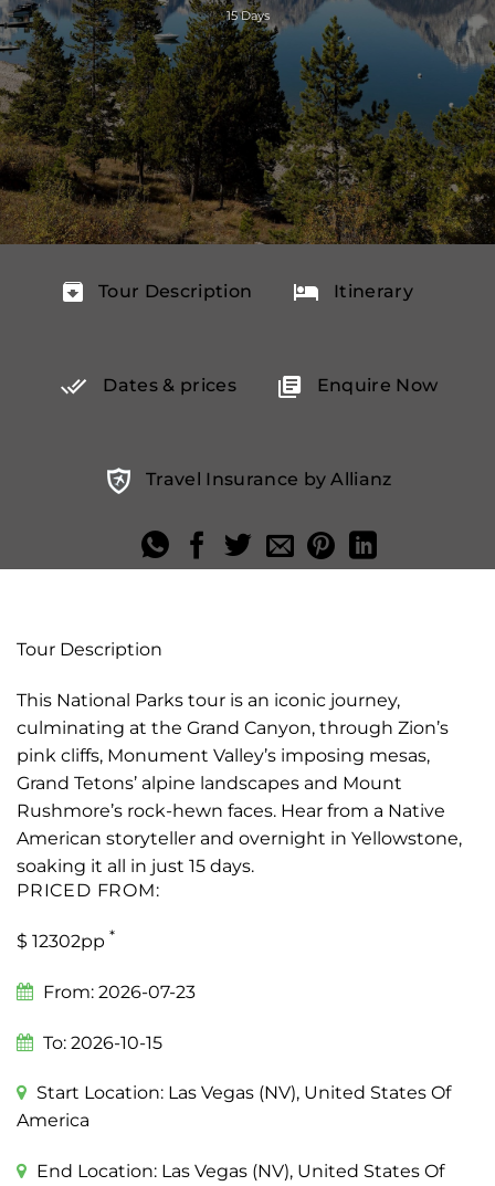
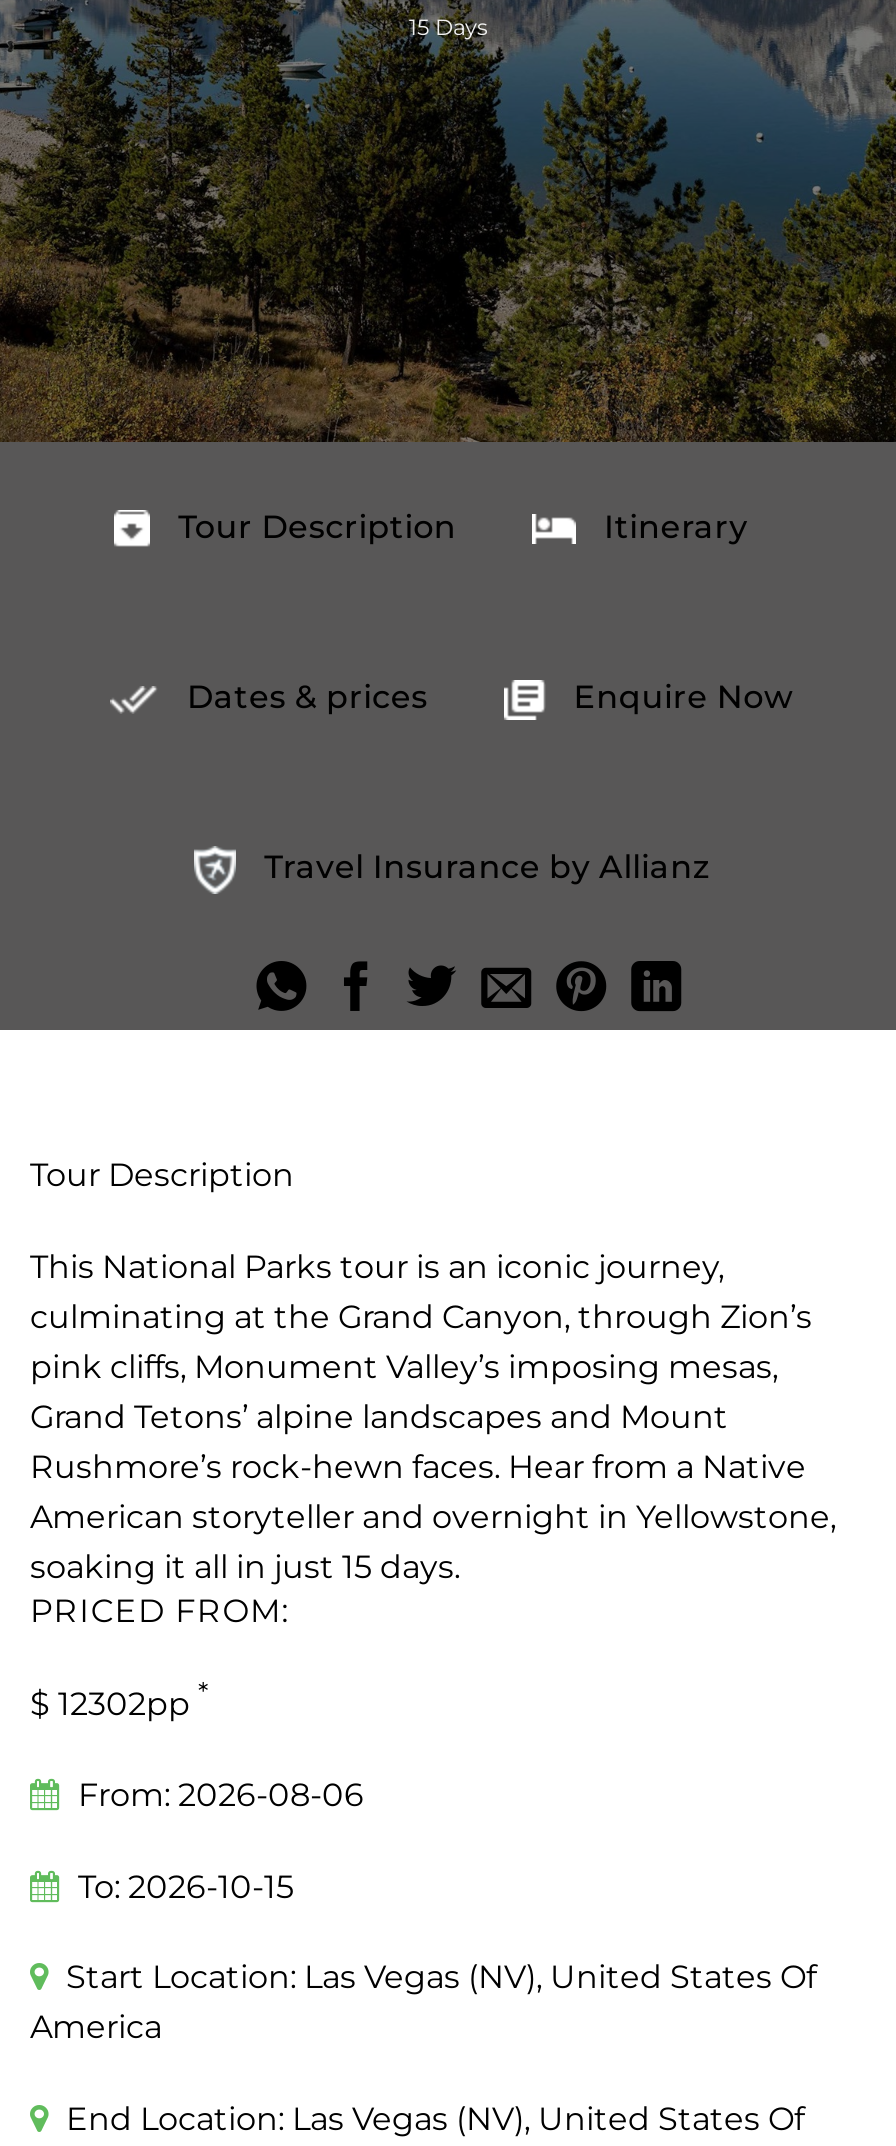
[43,981,196,1002] From: 2026-07-23 -> [78,1775,364,1813] From: 2026-08-06

